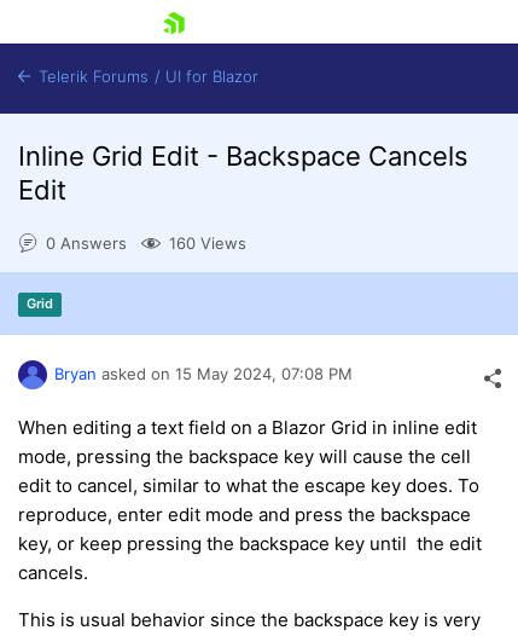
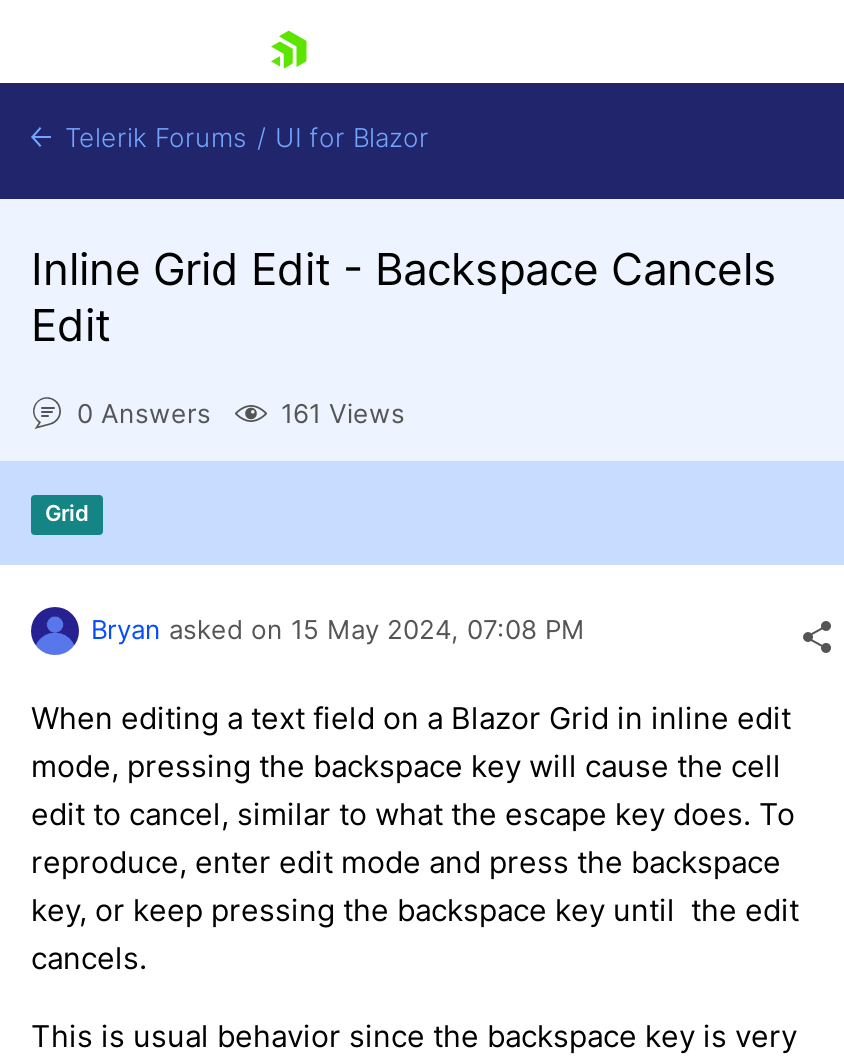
[169,234,246,253] 160 Views -> [281,398,405,430] 161 Views

